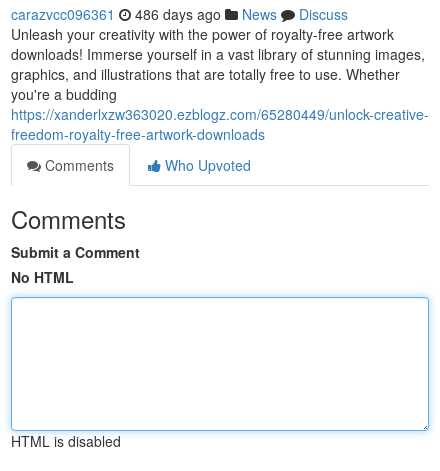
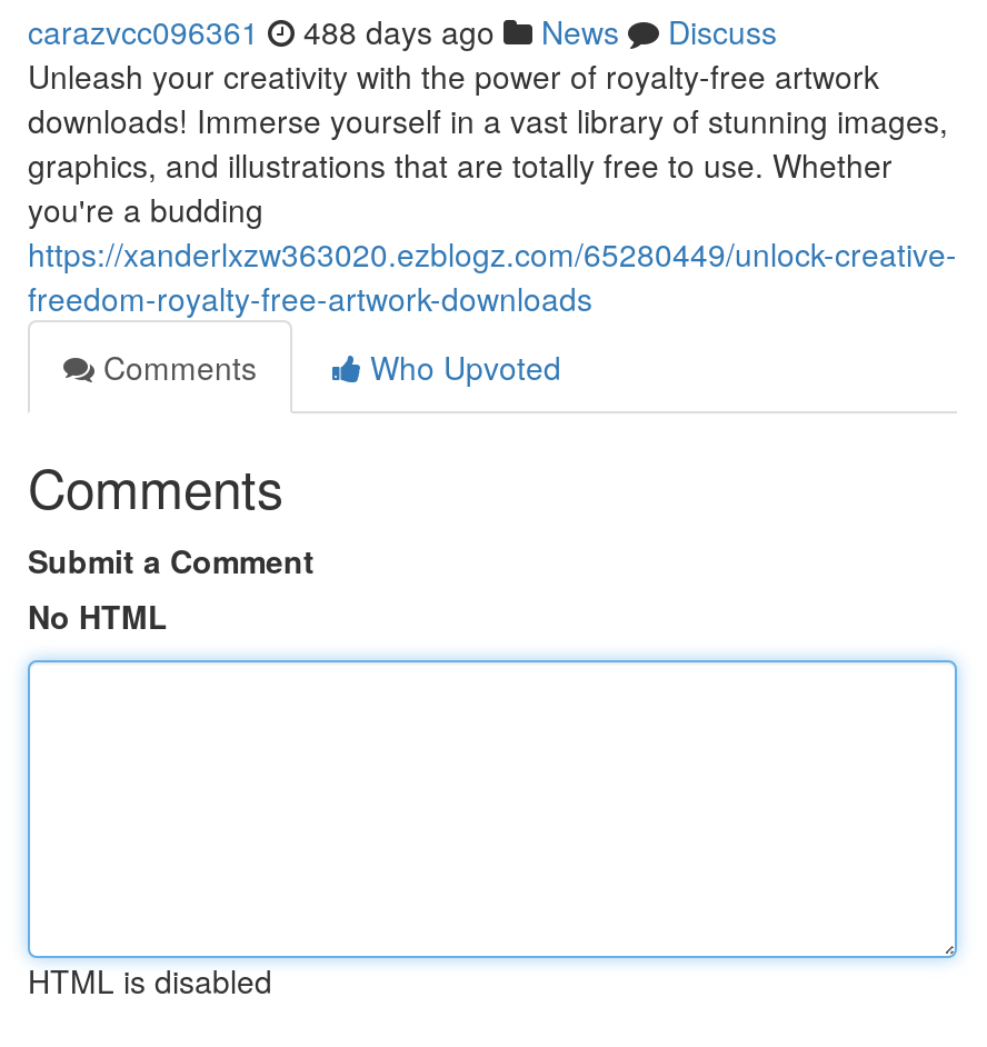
[11,4,348,24] carazvcc096361 486 days ago News Discuss -> [28,9,777,53] carazvcc096361 488 days ago News Discuss

